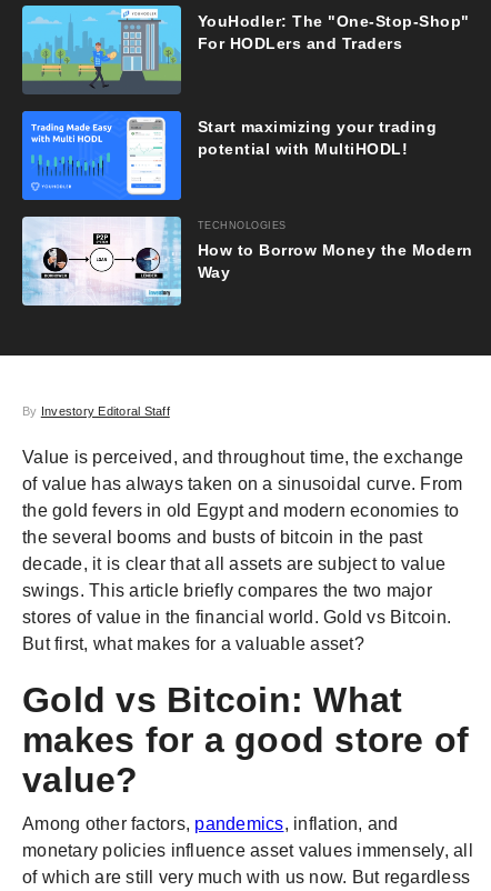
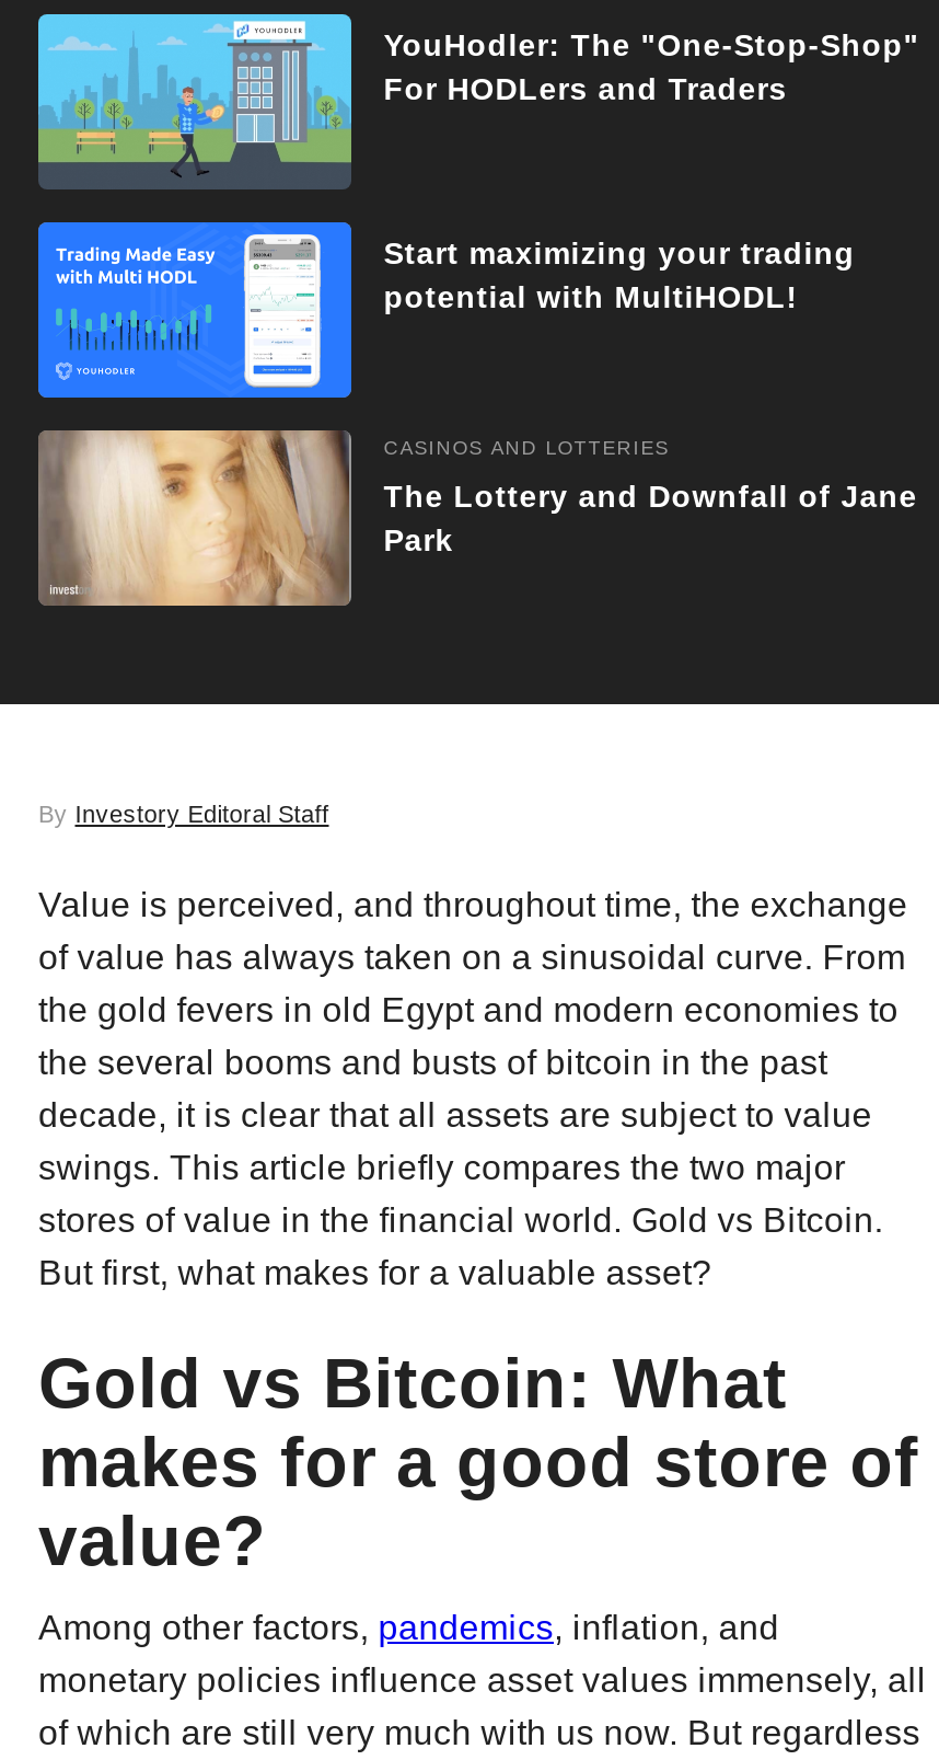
[21,216,286,307] [image] | TECHNOLOGIES -> [38,428,669,608] [image] | CASINOS AND LOTTERIES
[198,241,473,281] How to Borrow Money the Modern | Way -> [384,479,918,557] The Lottery and Downfall of Jane | Park

